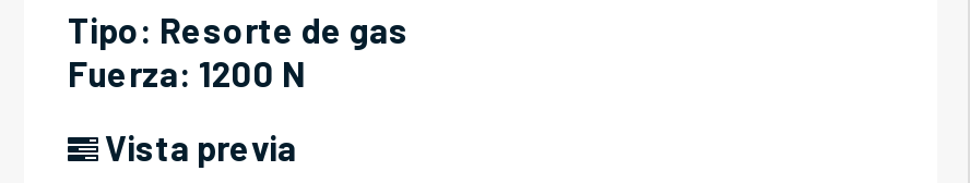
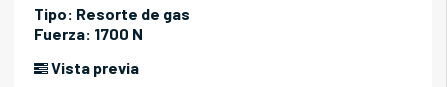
[68,53,306,95] Fuerza: 1200 N -> [34,24,143,43] Fuerza: 1700 N

